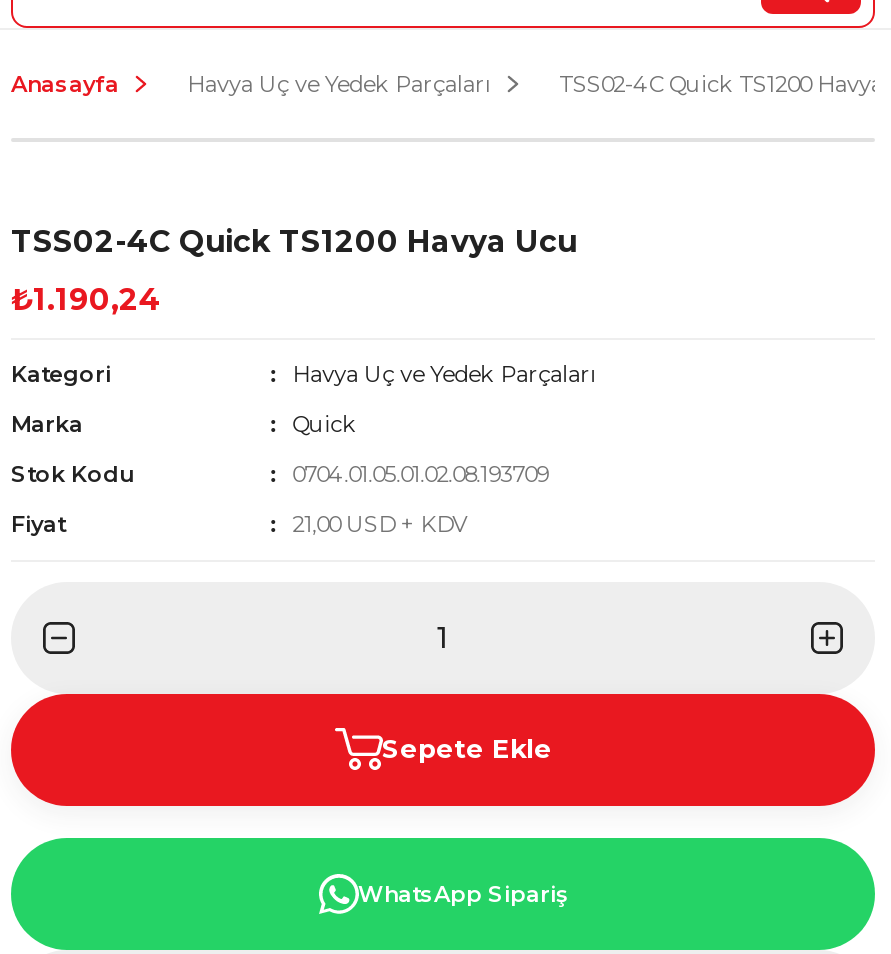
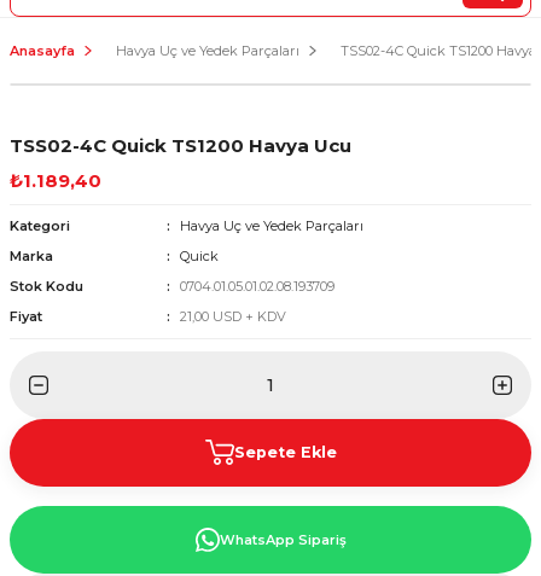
[11,280,161,318] ₺1.190,24 -> [10,169,101,192] ₺1.189,40

